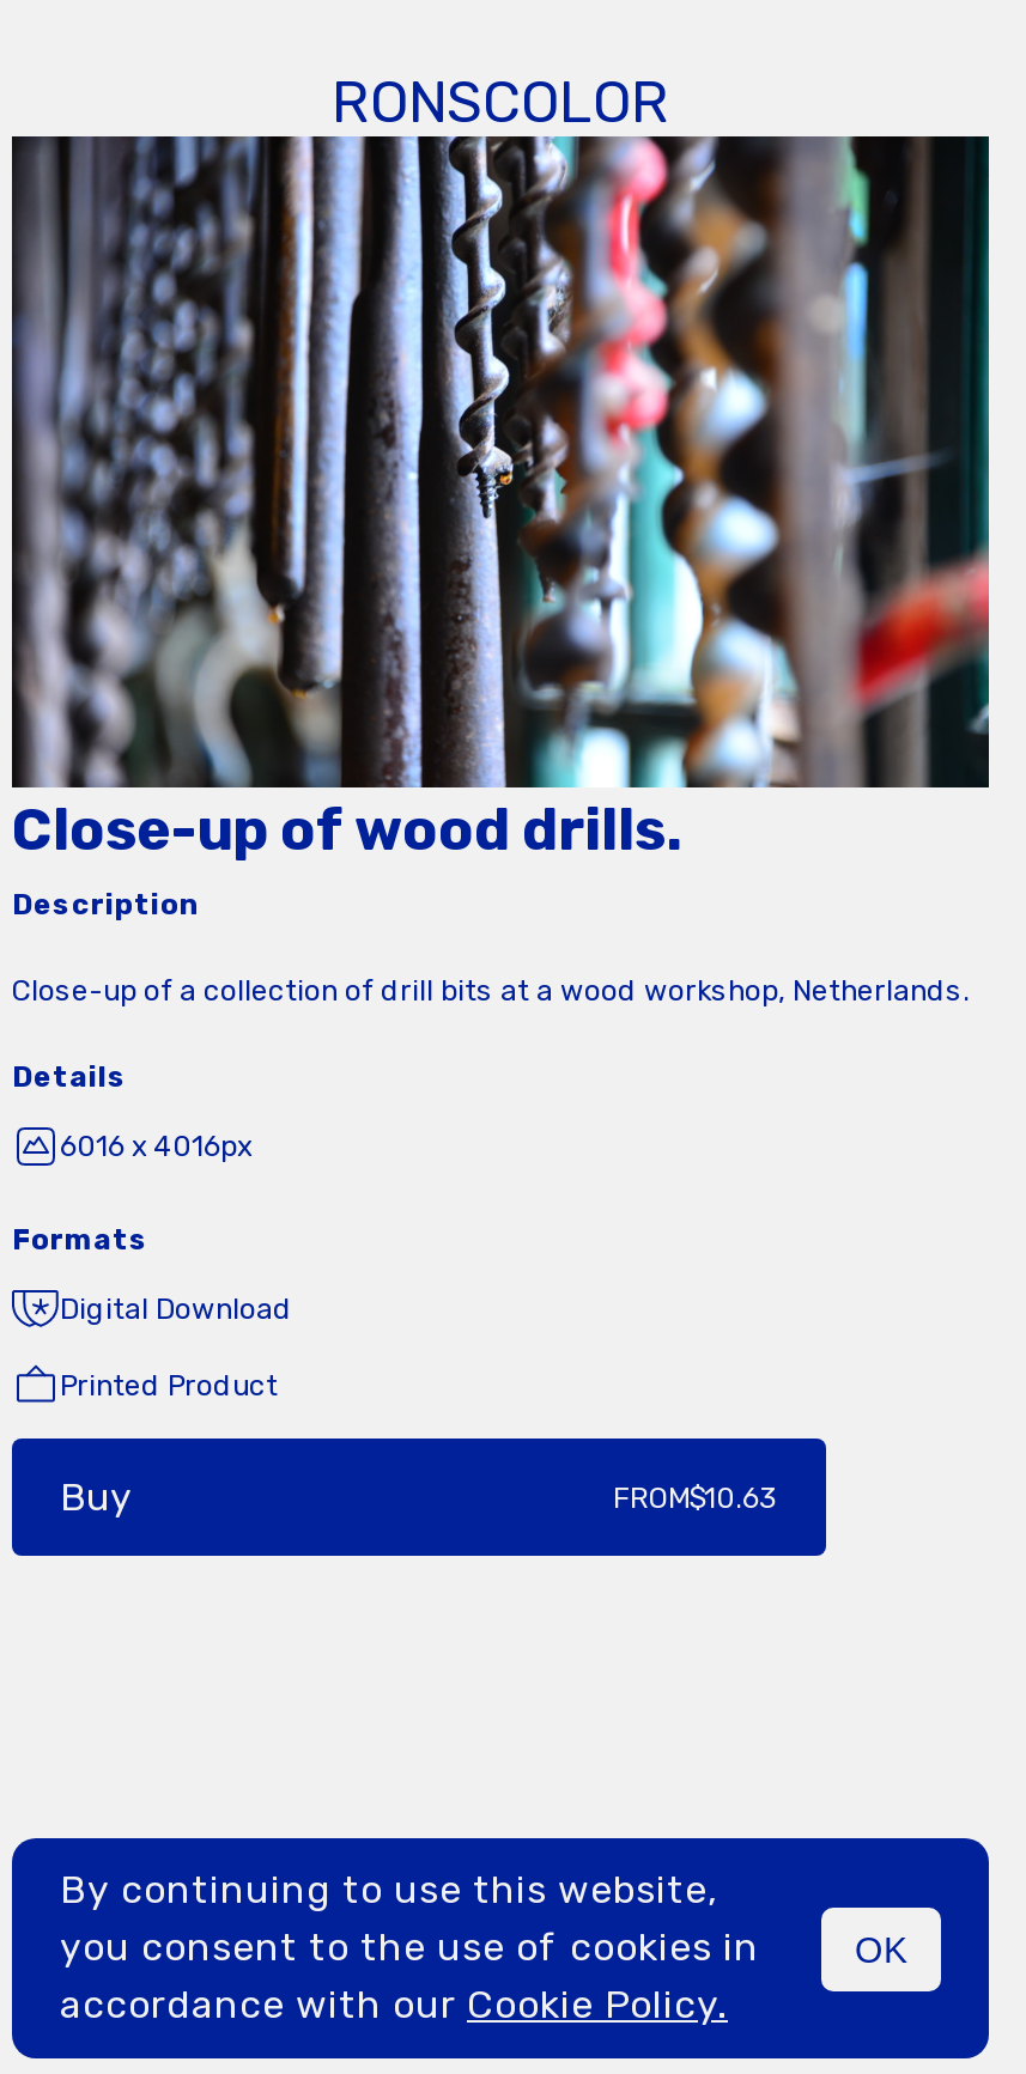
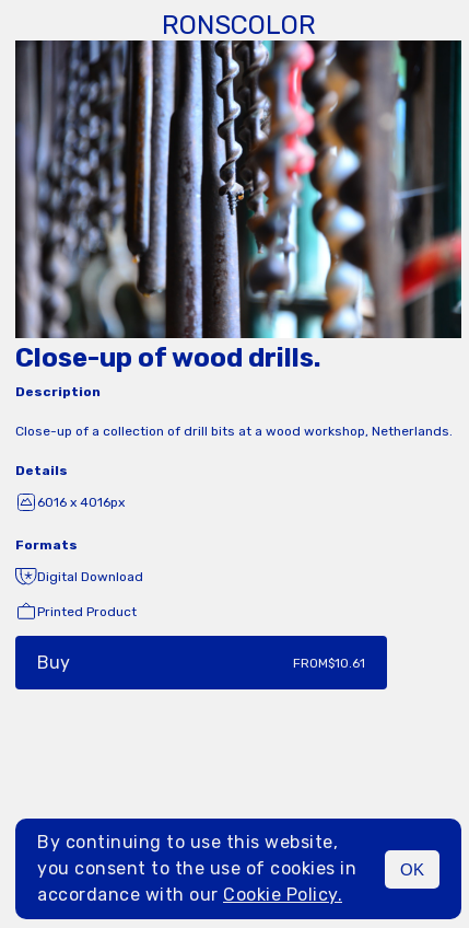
[613,1481,778,1515] FROM$10.63 -> [293,655,365,671] FROM$10.61

